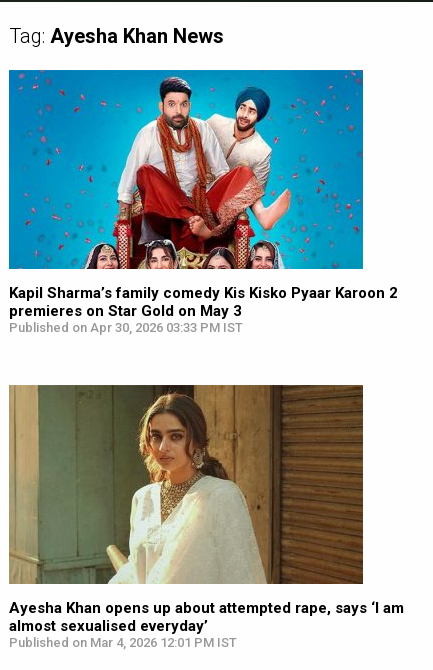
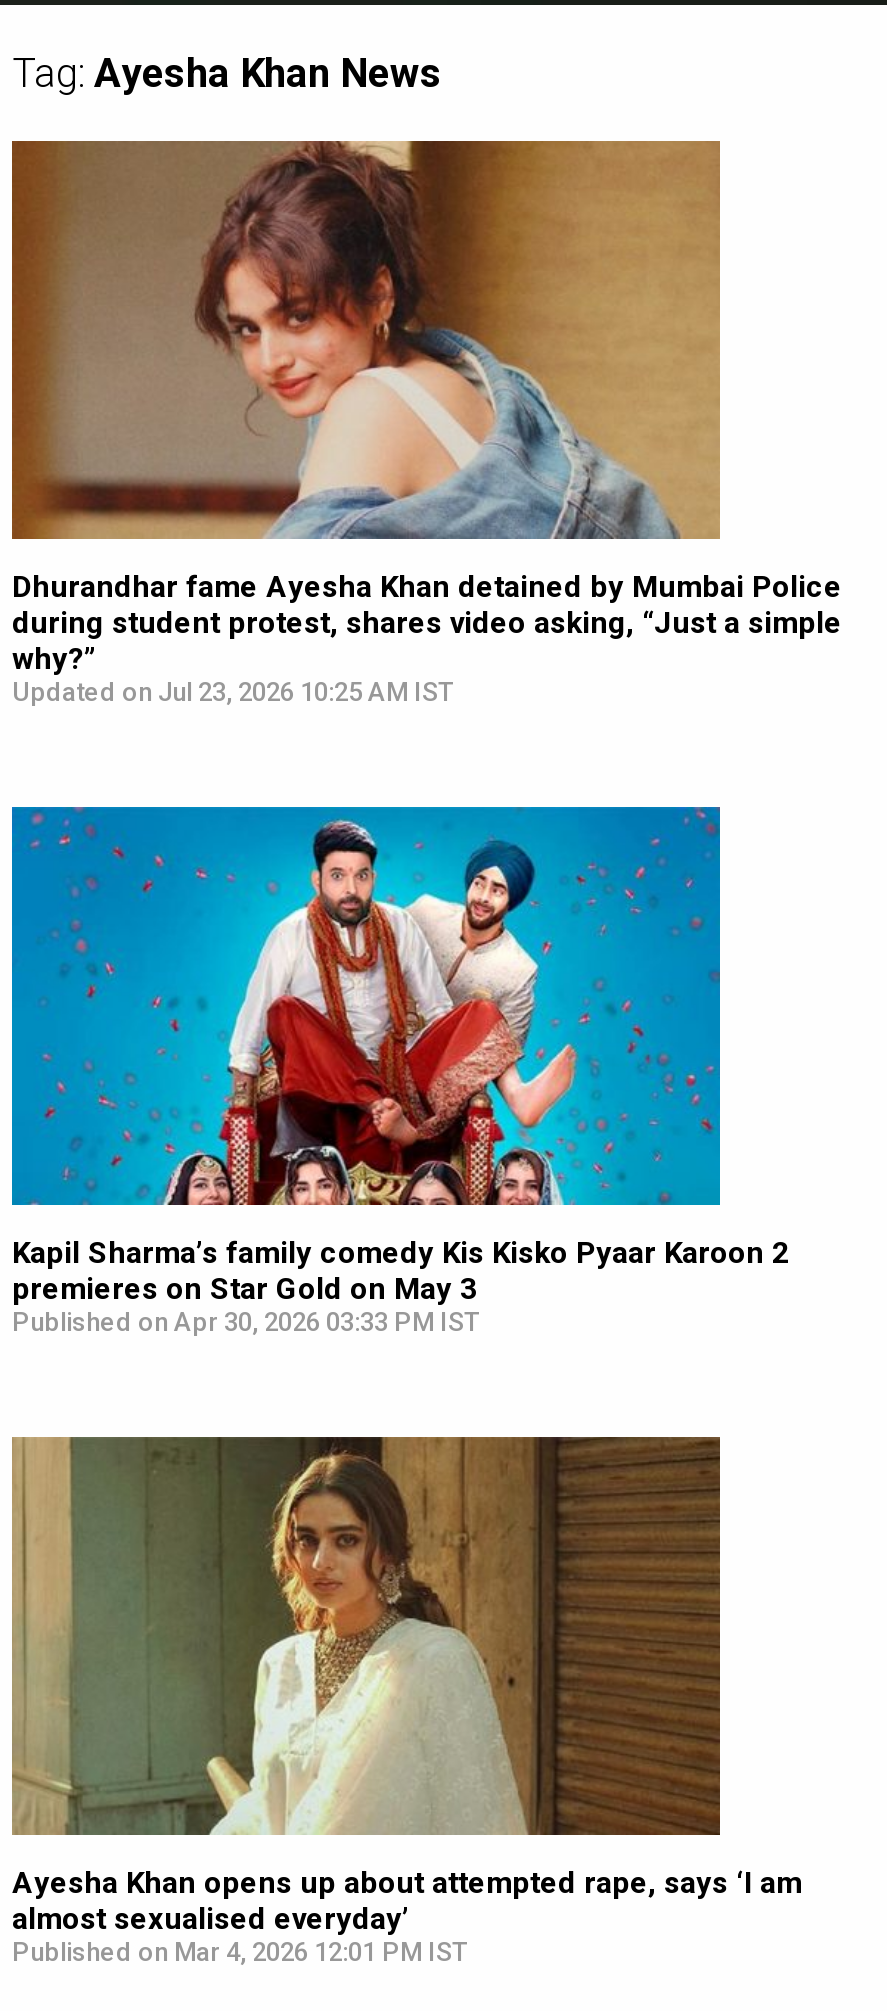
none -> [10,139,842,707] [image] | Dhurandhar fame Ayesha Khan detained by Mumbai Police | during student protest, shares video asking, “Just a simple | why?” | Updated on Jul 23, 2026 10:25 AM IST

